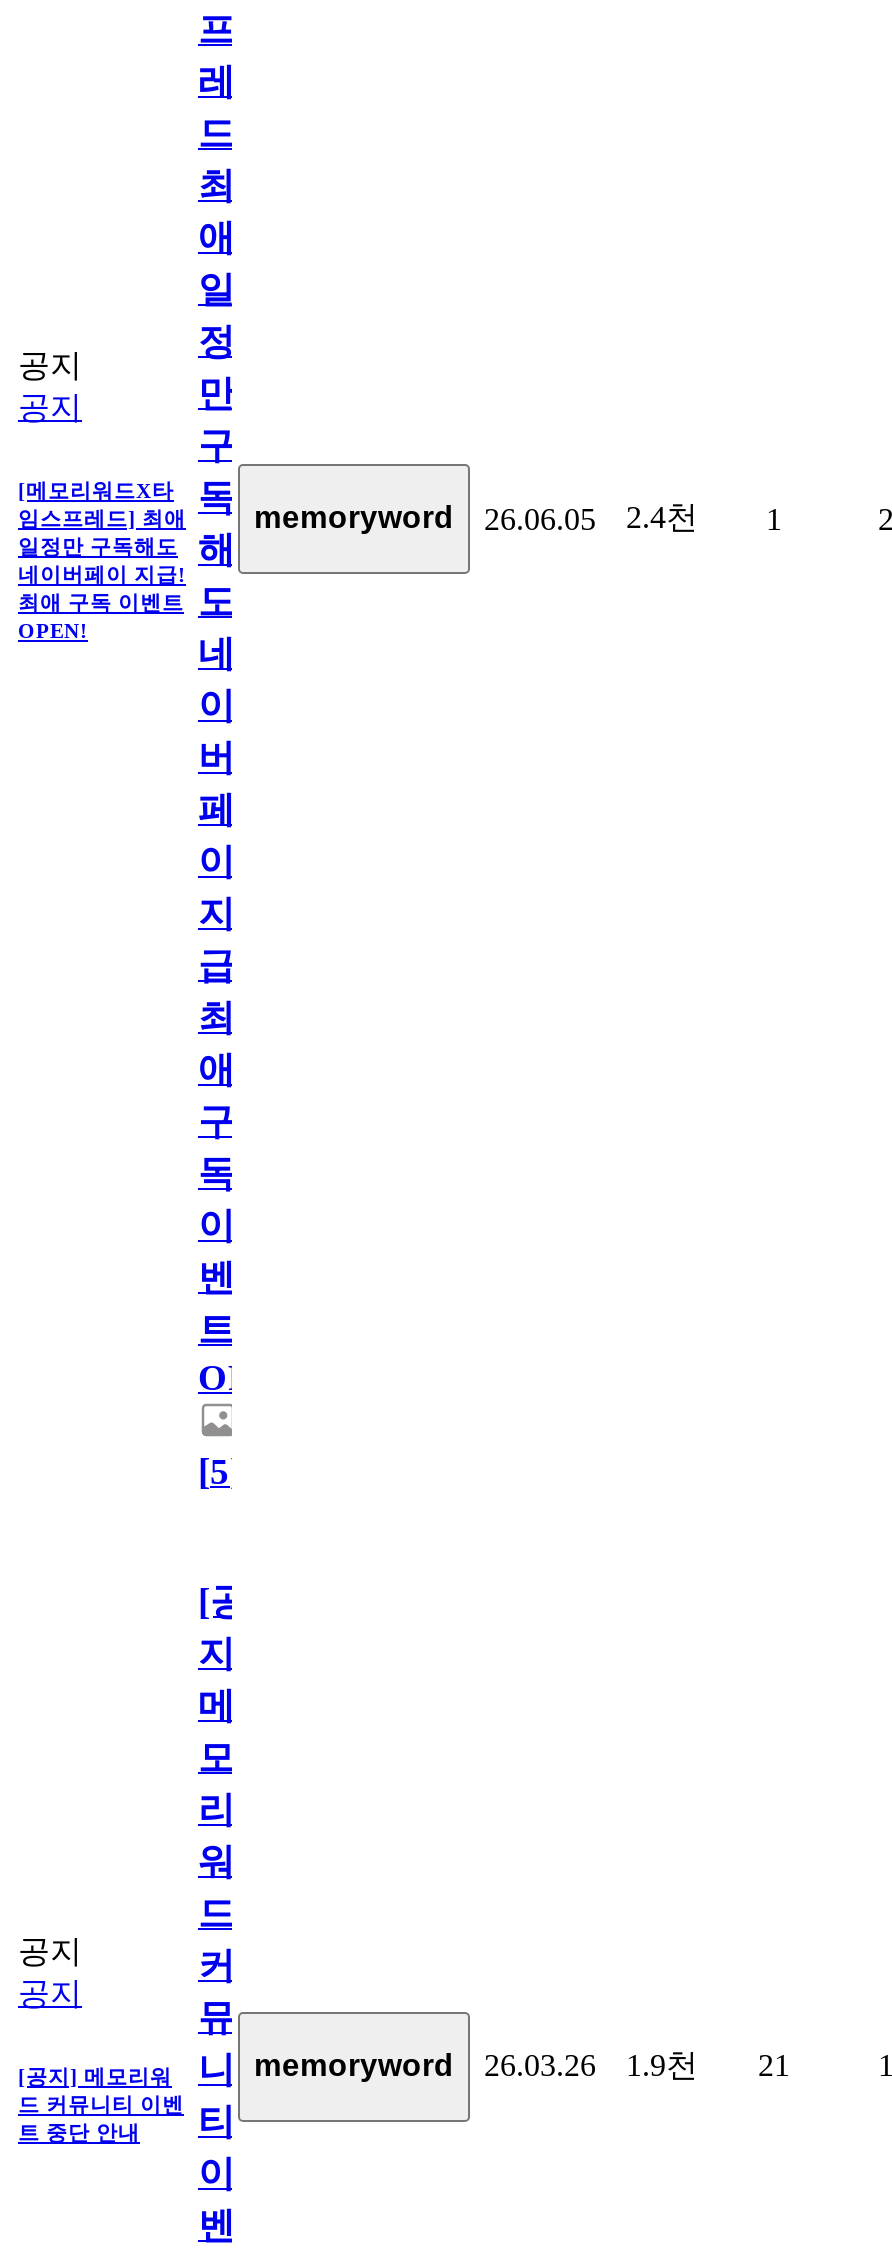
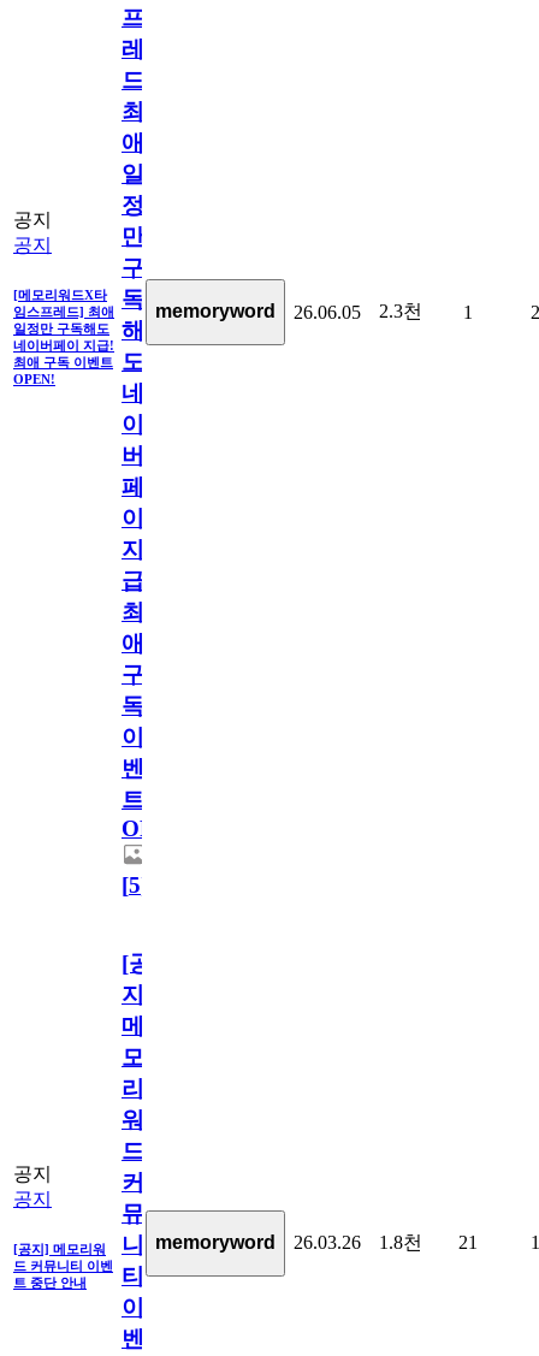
[18,476,782,535] [메모리워드X타 독 memoryword 26.06.05 2.4천 1 -> [13,287,473,322] [메모리워드X타 독 memoryword 26.06.05 2.3천 1
[626,2047,698,2081] 1.9천 -> [379,1231,422,1252] 1.8천

